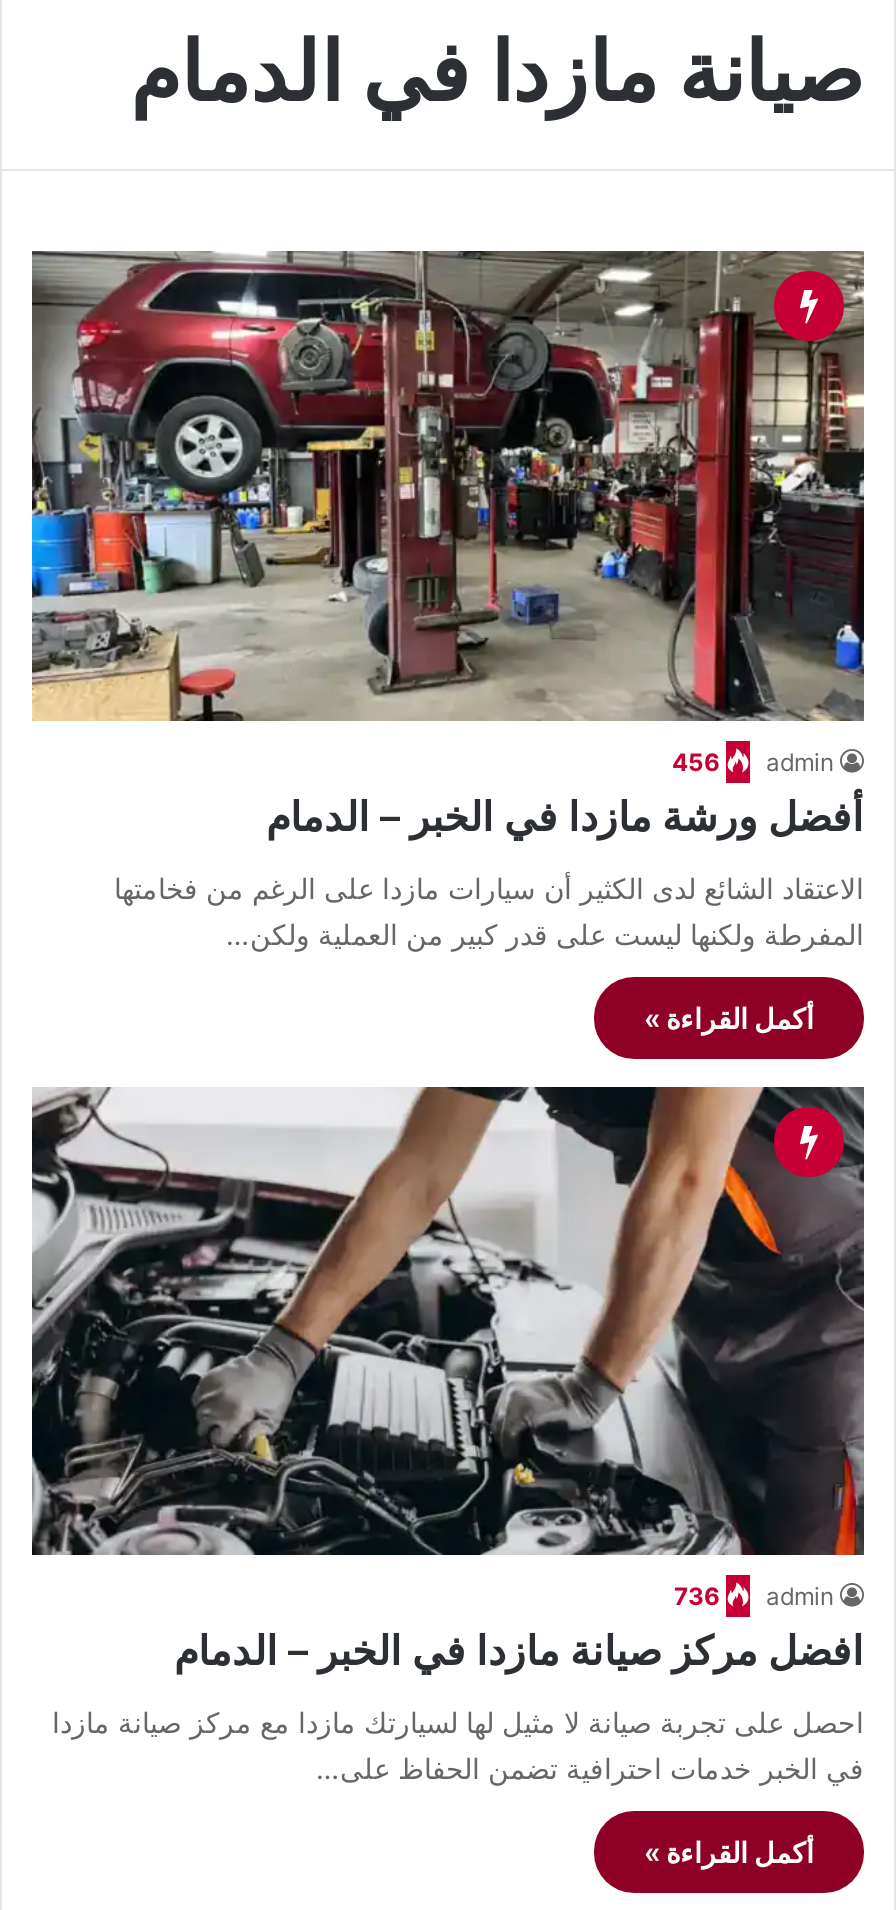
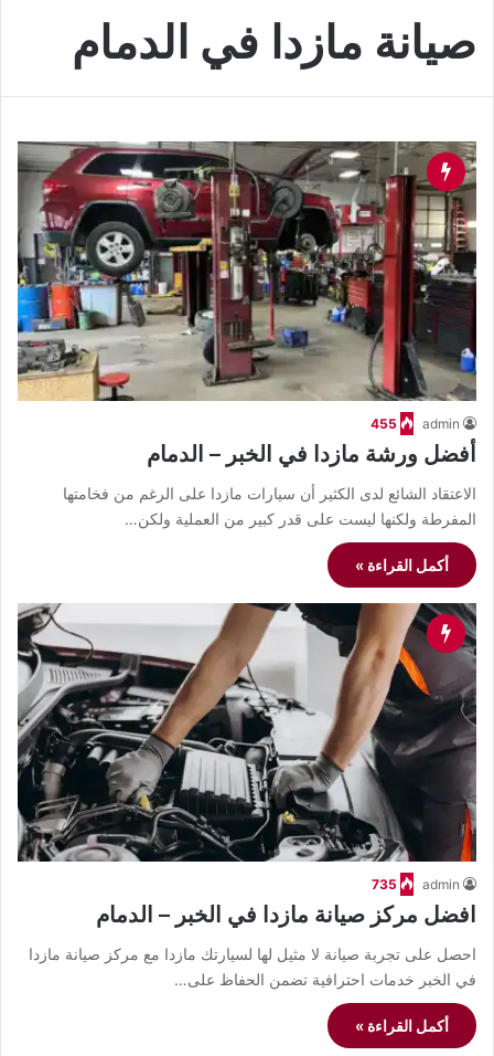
[672,746,834,776] 456 admin -> [370,415,460,432] 455 admin
[674,1581,834,1611] 736 admin -> [372,876,460,893] 735 admin

